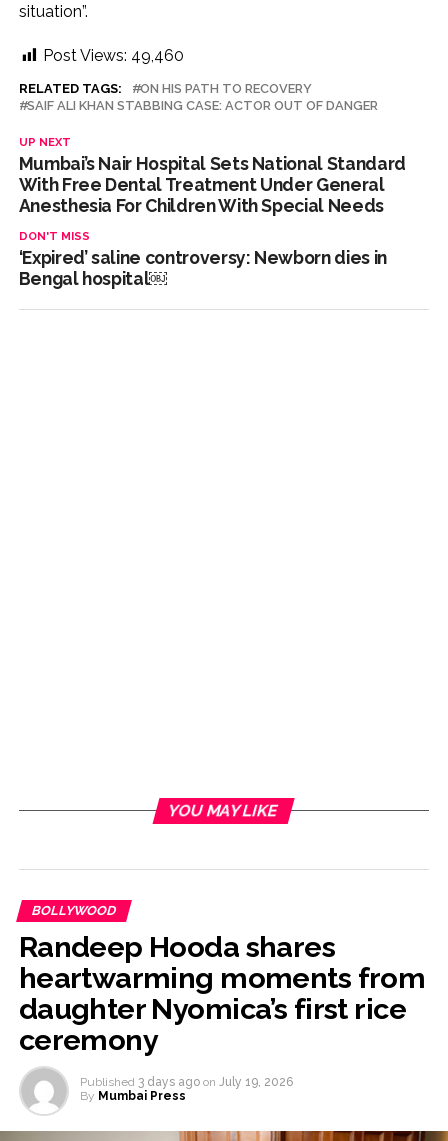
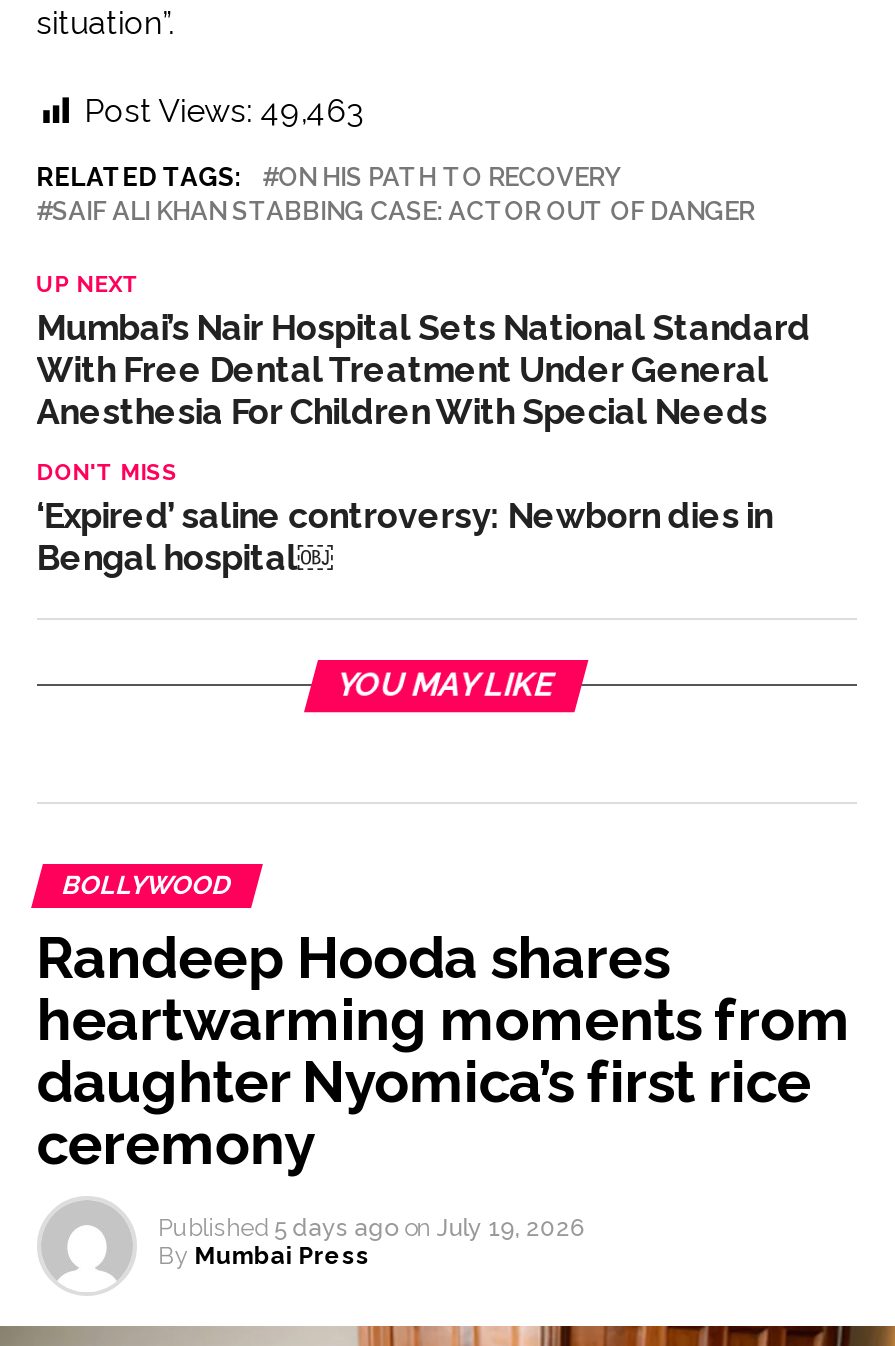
[43,46,184,65] Post Views: 49,460 -> [84,92,364,130] Post Views: 49,463
[80,1075,293,1089] Published 3 days ago on July 19, 2026 -> [158,1214,584,1242] Published 5 days ago on July 19, 2026

